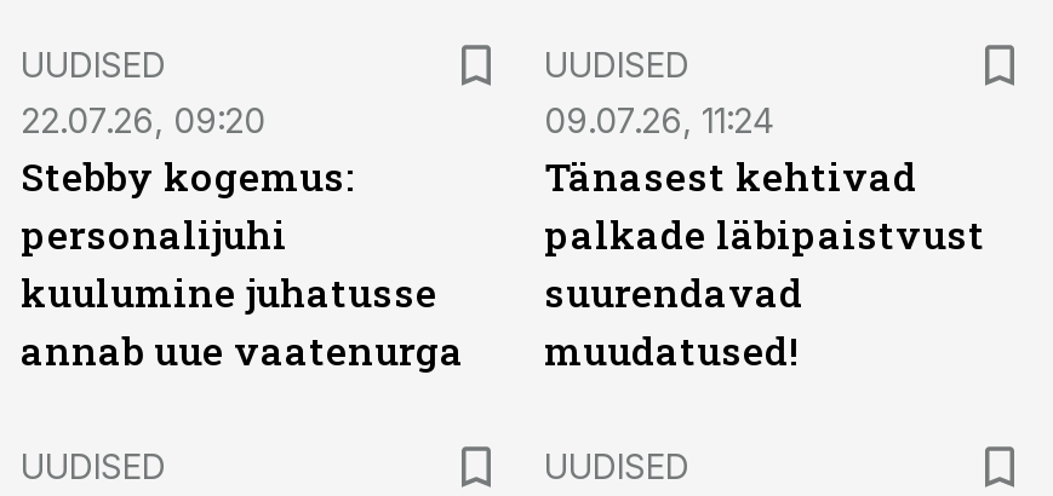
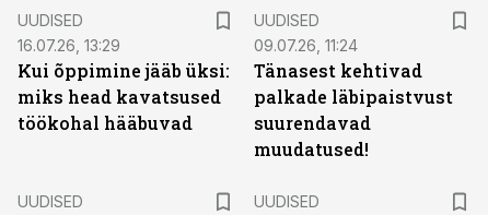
[21,99,464,375] 22.07.26, 09:20 | Stebby kogemus: | personalijuhi | kuulumine juhatusse | annab uue vaatenurga -> [18,36,230,134] 16.07.26, 13:29 | Kui õppimine jääb üksi: | miks head kavatsused | töökohal hääbuvad

